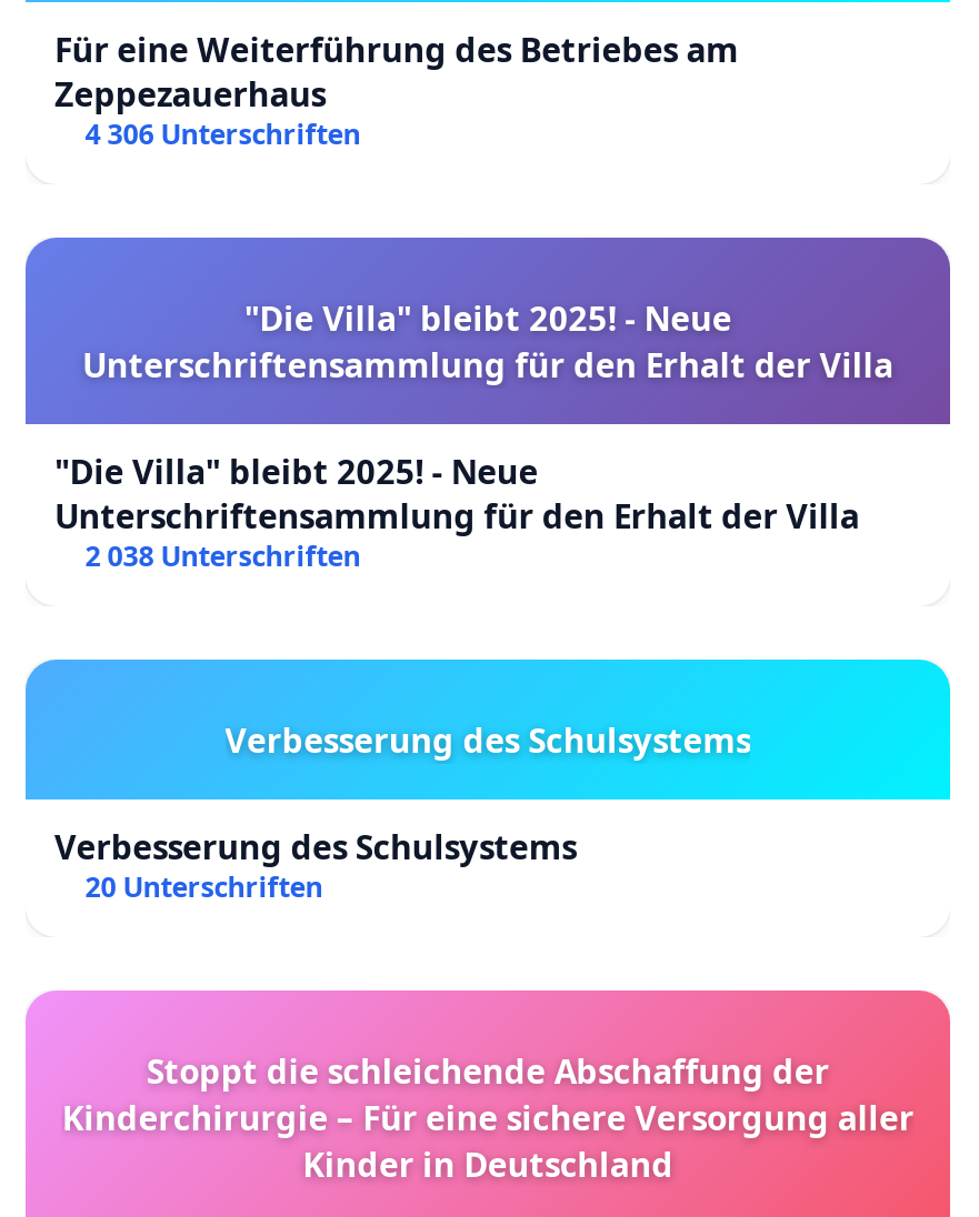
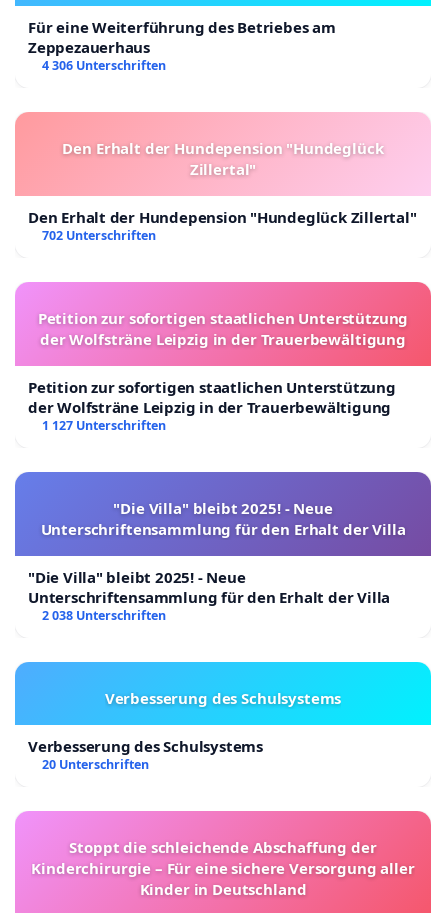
none -> [14,281,432,434] [image] | Petition zur sofortigen staatlichen Unterstützung | der Wolfsträne Leipzig in der Trauerbewältigung | Petition zur sofortigen staatlichen Unterstützung | der Wolfsträne Leipzig in der Trauerbewältigung | 1 127 Unterschriften
none -> [15,112,431,244] [image] | Den Erhalt der Hundepension "Hundeglück | Zillertal" | Den Erhalt der Hundepension "Hundeglück Zillertal" | 702 Unterschriften

